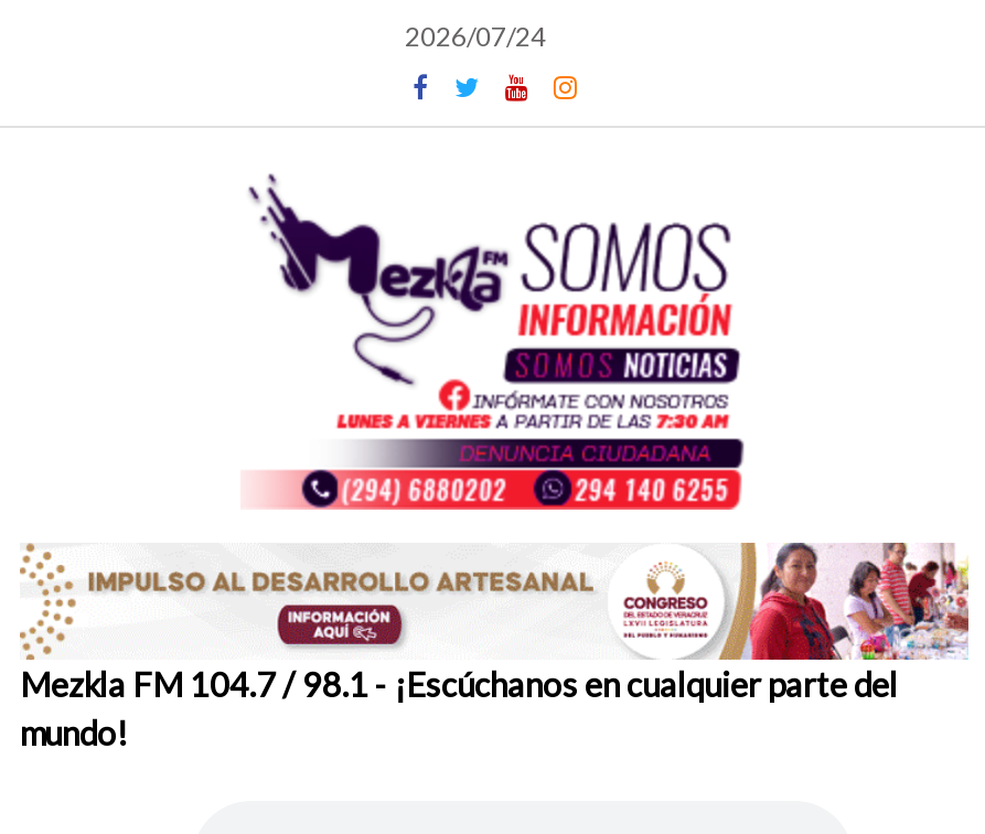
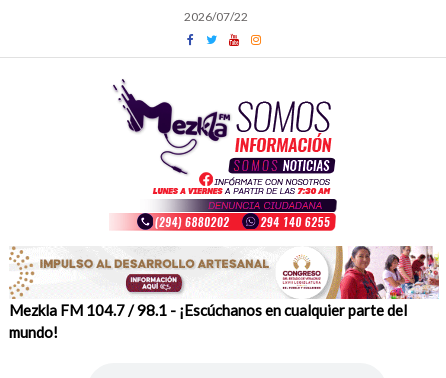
[405,20,546,53] 2026/07/24 -> [183,9,247,24] 2026/07/22

